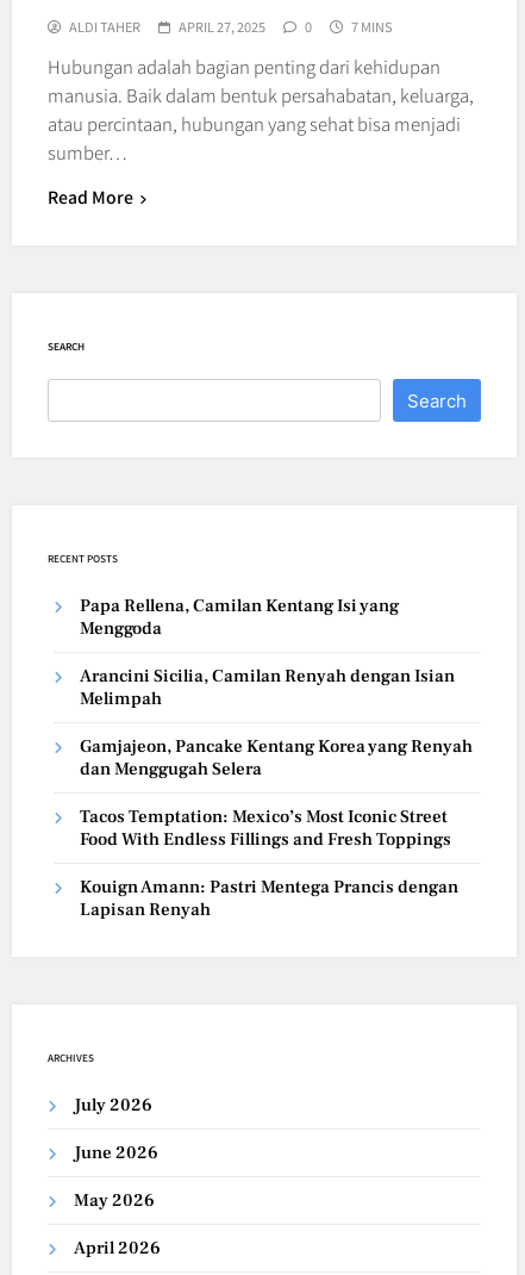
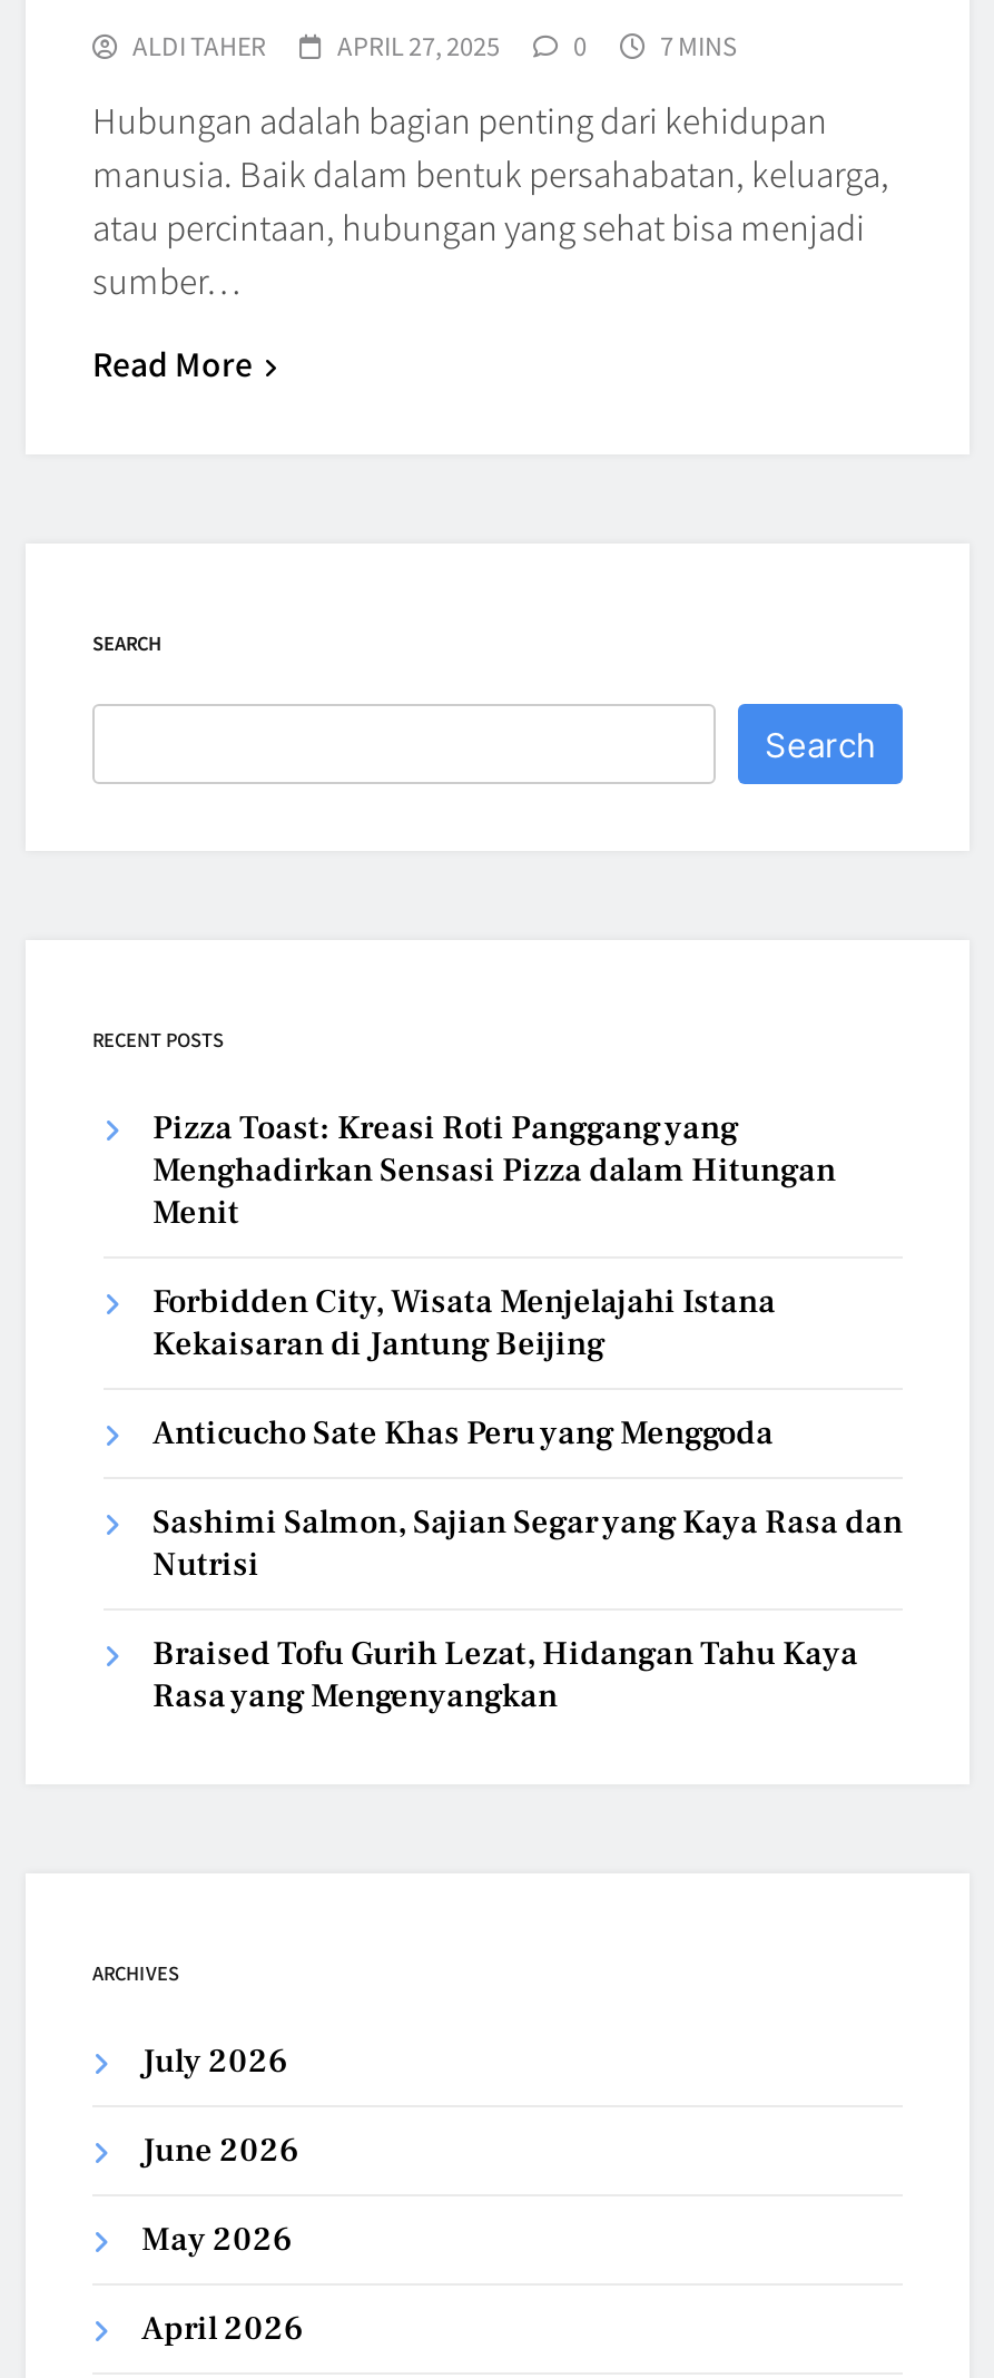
[80,594,399,640] Papa Rellena, Camilan Kentang Isi yang | Menggoda -> [152,1106,836,1233] Pizza Toast: Kreasi Roti Panggang yang | Menghadirkan Sensasi Pizza dalam Hitungan | Menit
[80,665,455,710] Arancini Sicilia, Camilan Renyah dengan Isian | Melimpah -> [152,1280,776,1365] Forbidden City, Wisata Menjelajahi Istana | Kekaisaran di Jantung Beijing
[80,735,473,780] Gamjajeon, Pancake Kentang Korea yang Renyah | dan Menggugah Selera -> [152,1412,774,1454] Anticucho Sate Khas Peru yang Menggoda
[80,805,451,850] Tacos Temptation: Mexico’s Most Iconic Street | Food With Endless Fillings and Fresh Toppings -> [152,1501,903,1585] Sashimi Salmon, Sajian Segar yang Kaya Rasa dan | Nutrisi
[80,875,458,921] Kouign Amann: Pastri Mentega Prancis dengan | Lapisan Renyah -> [152,1632,858,1717] Braised Tofu Gurih Lezat, Hidangan Tahu Kaya | Rasa yang Mengenyangkan

